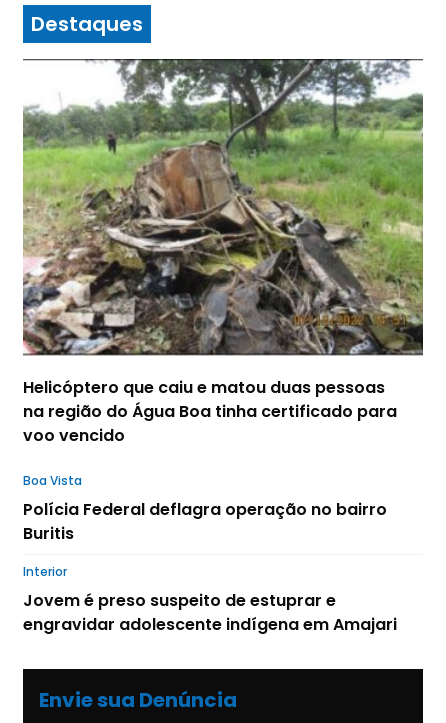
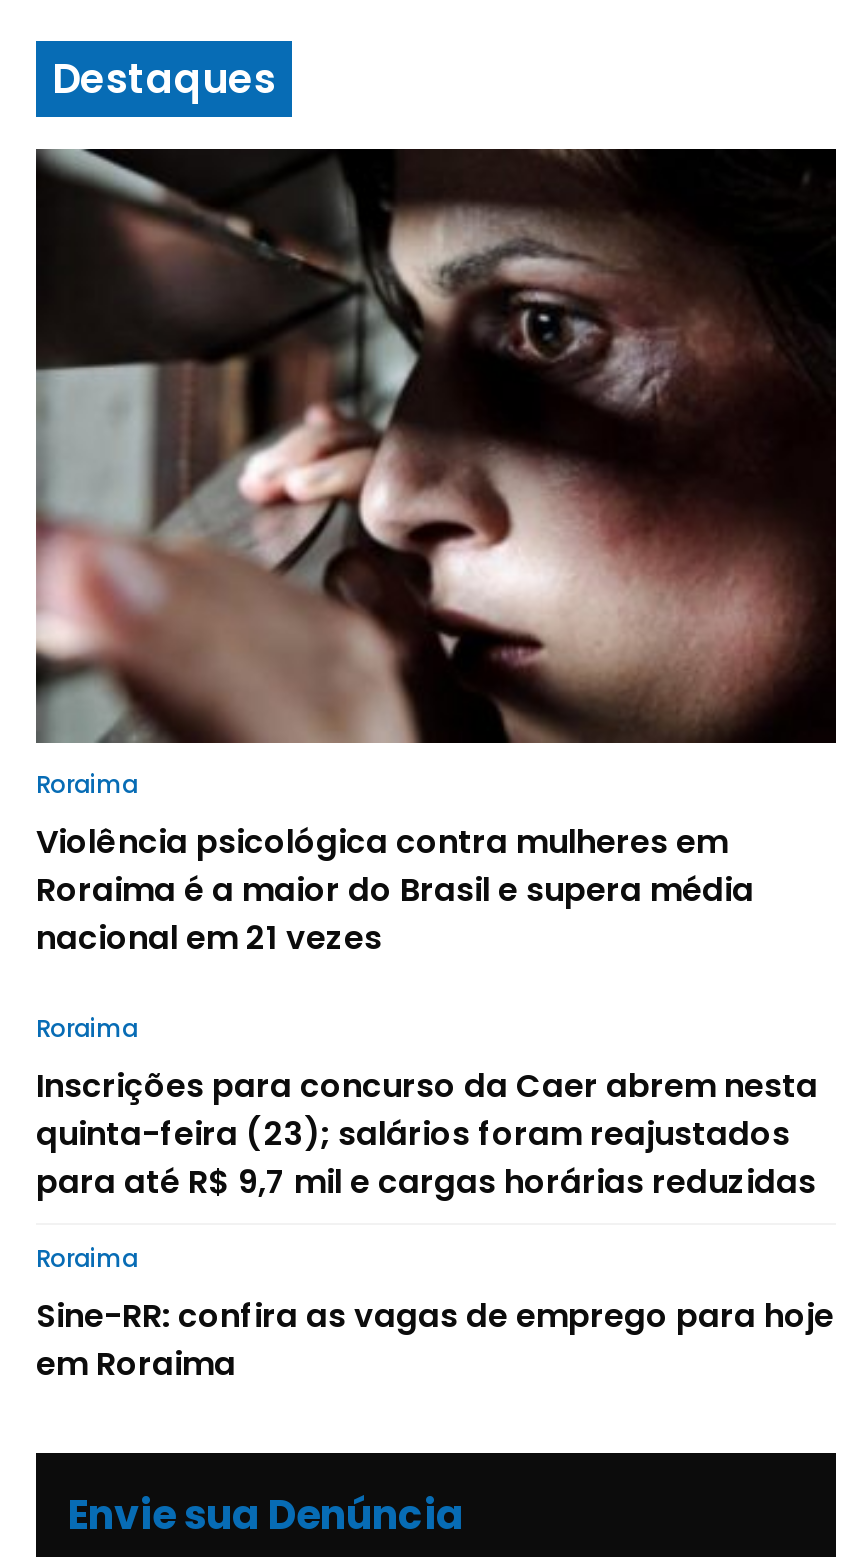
[22,58,424,447] [image] | Helicóptero que caiu e matou duas pessoas | na região do Água Boa tinha certificado para | voo vencido -> [34,149,838,961] [image] | Roraima | Violência psicológica contra mulheres em | Roraima é a maior do Brasil e supera média | nacional em 21 vezes
[23,472,387,545] Boa Vista | Polícia Federal deflagra operação no bairro | Buritis -> [36,1011,818,1205] Roraima | Inscrições para concurso da Caer abrem nesta | quinta-feira (23); salários foram reajustados | para até R$ 9,7 mil e cargas horárias reduzidas
[23,563,397,636] Interior | Jovem é preso suspeito de estuprar e | engravidar adolescente indígena em Amajari -> [36,1241,834,1387] Roraima | Sine-RR: confira as vagas de emprego para hoje | em Roraima

